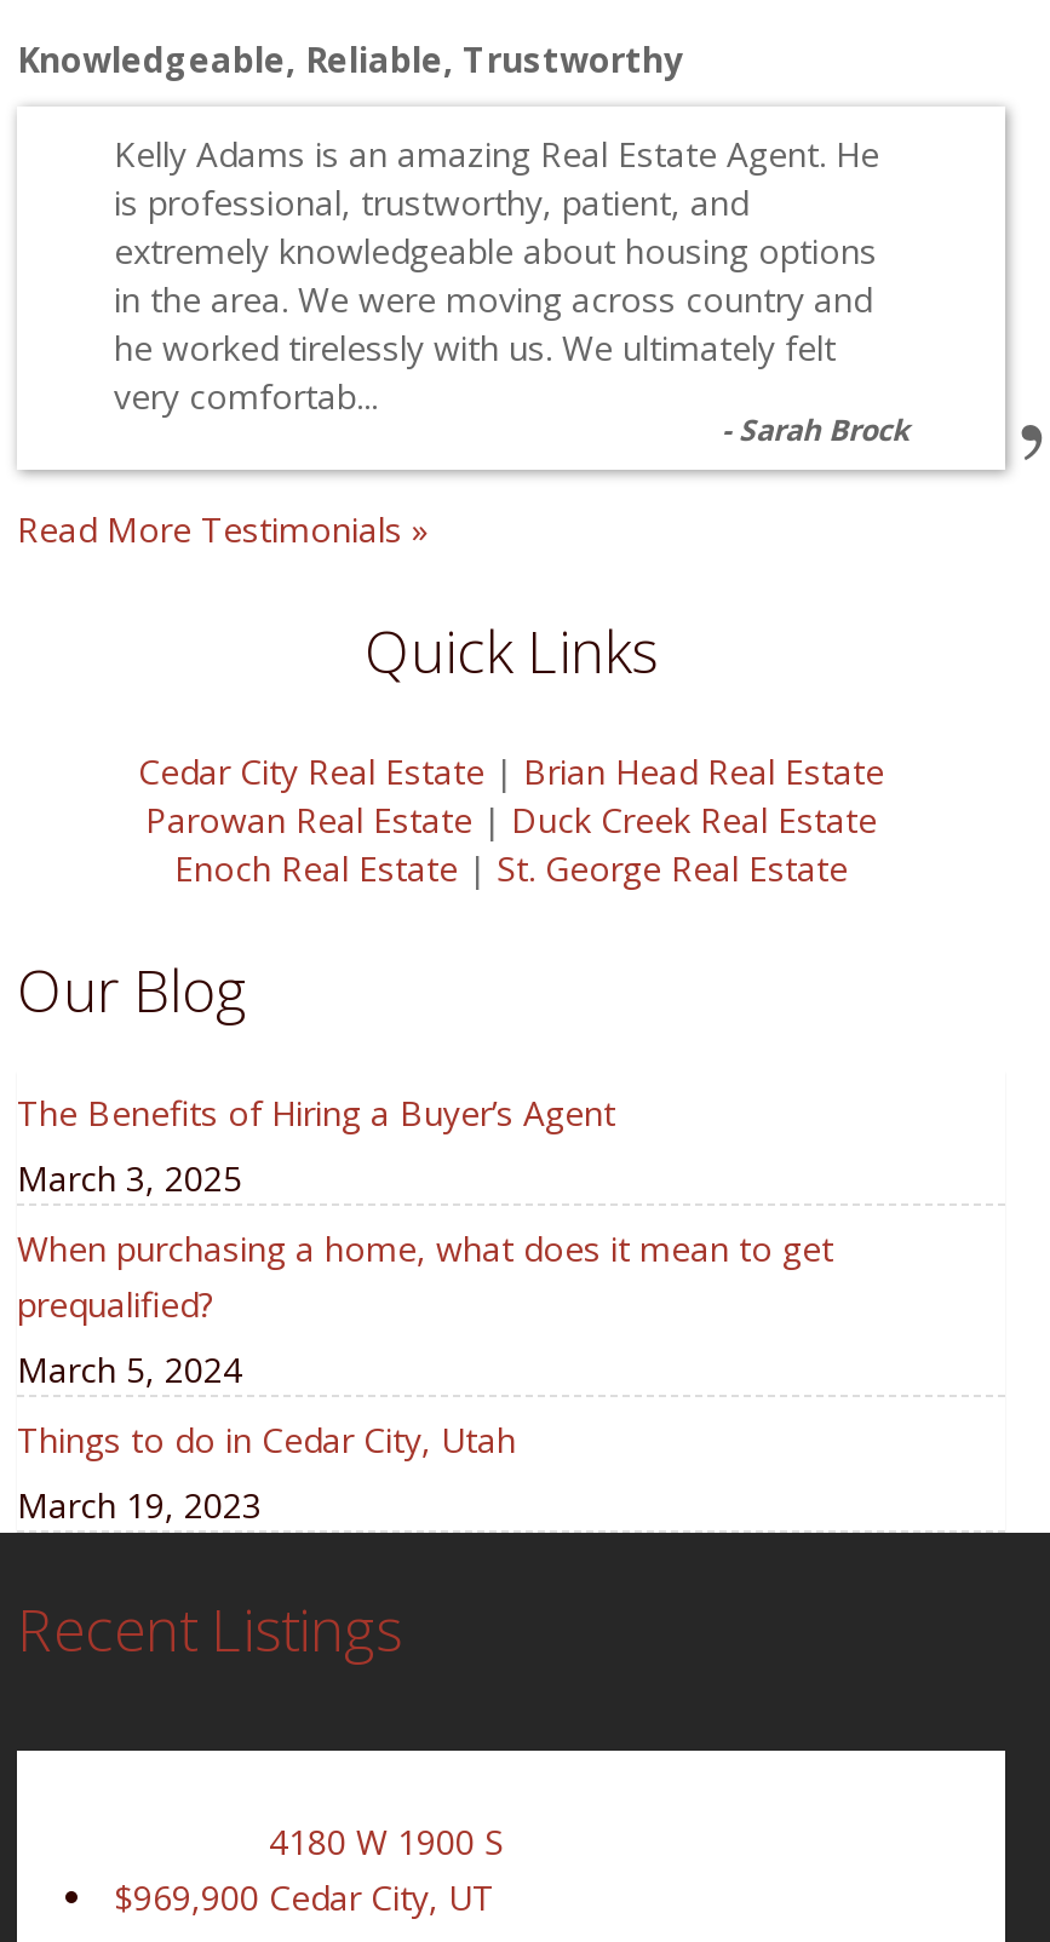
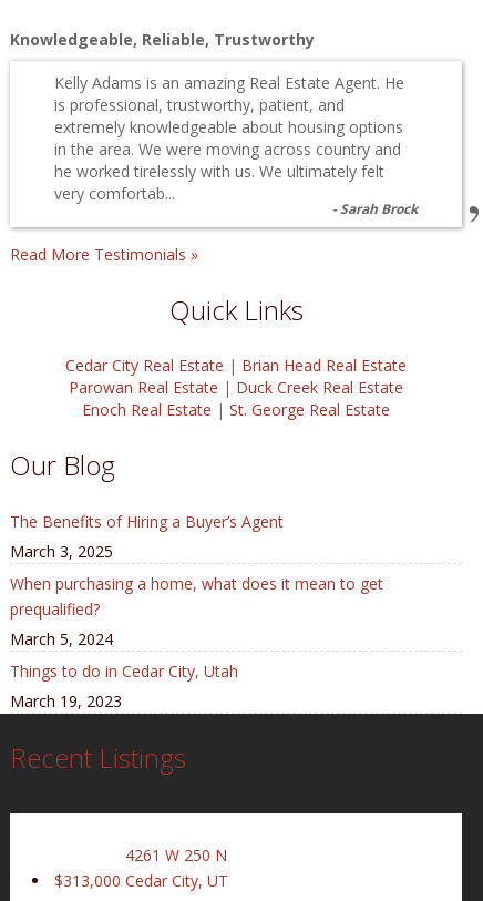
[269,1819,504,1865] 4180 W 1900 S -> [125,844,227,866] 4261 W 250 N
[114,1874,494,1920] $969,900 Cedar City, UT -> [54,870,228,891] $313,000 Cedar City, UT

